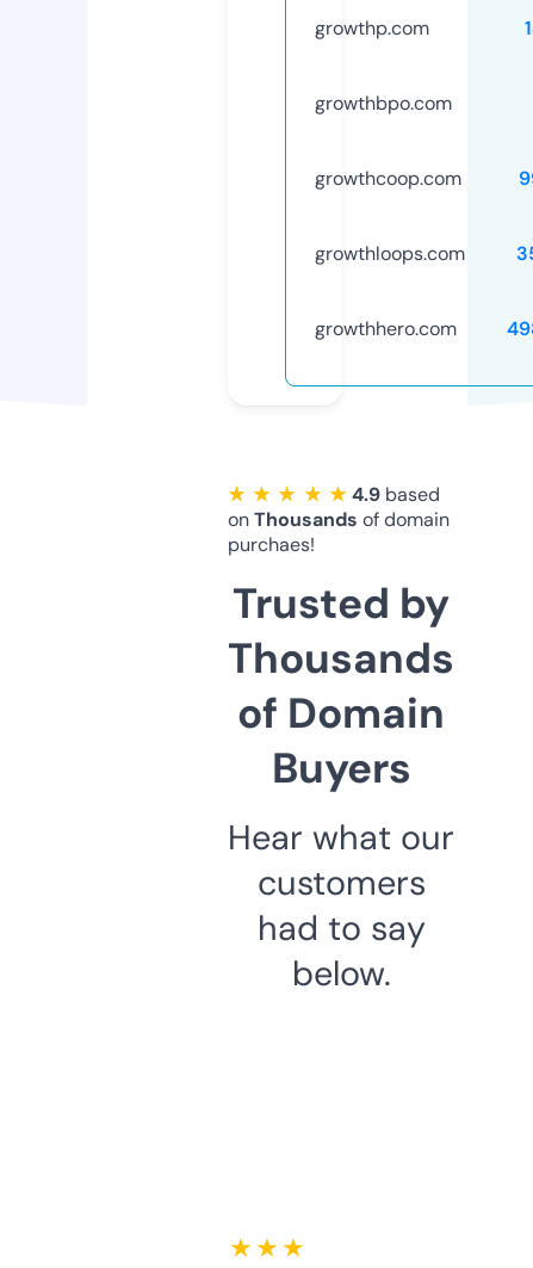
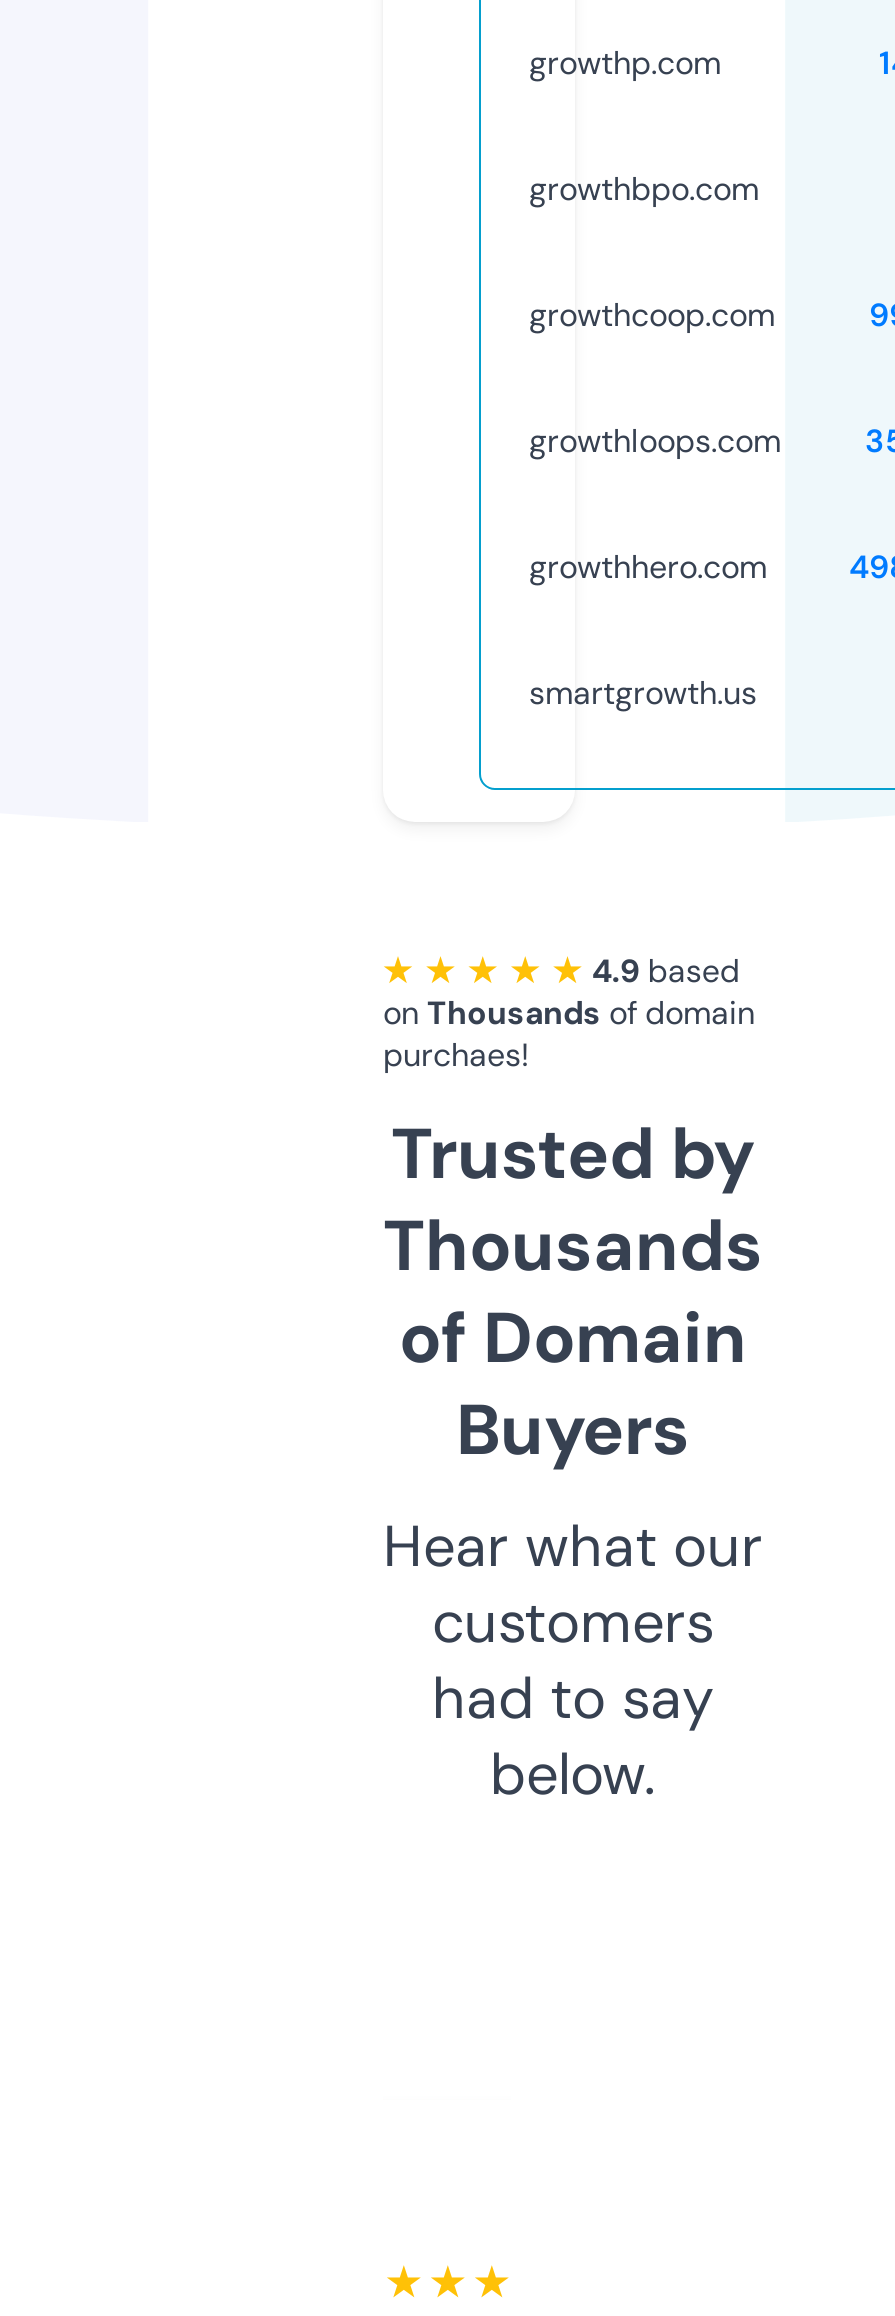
none -> [529,672,757,714] smartgrowth.us

